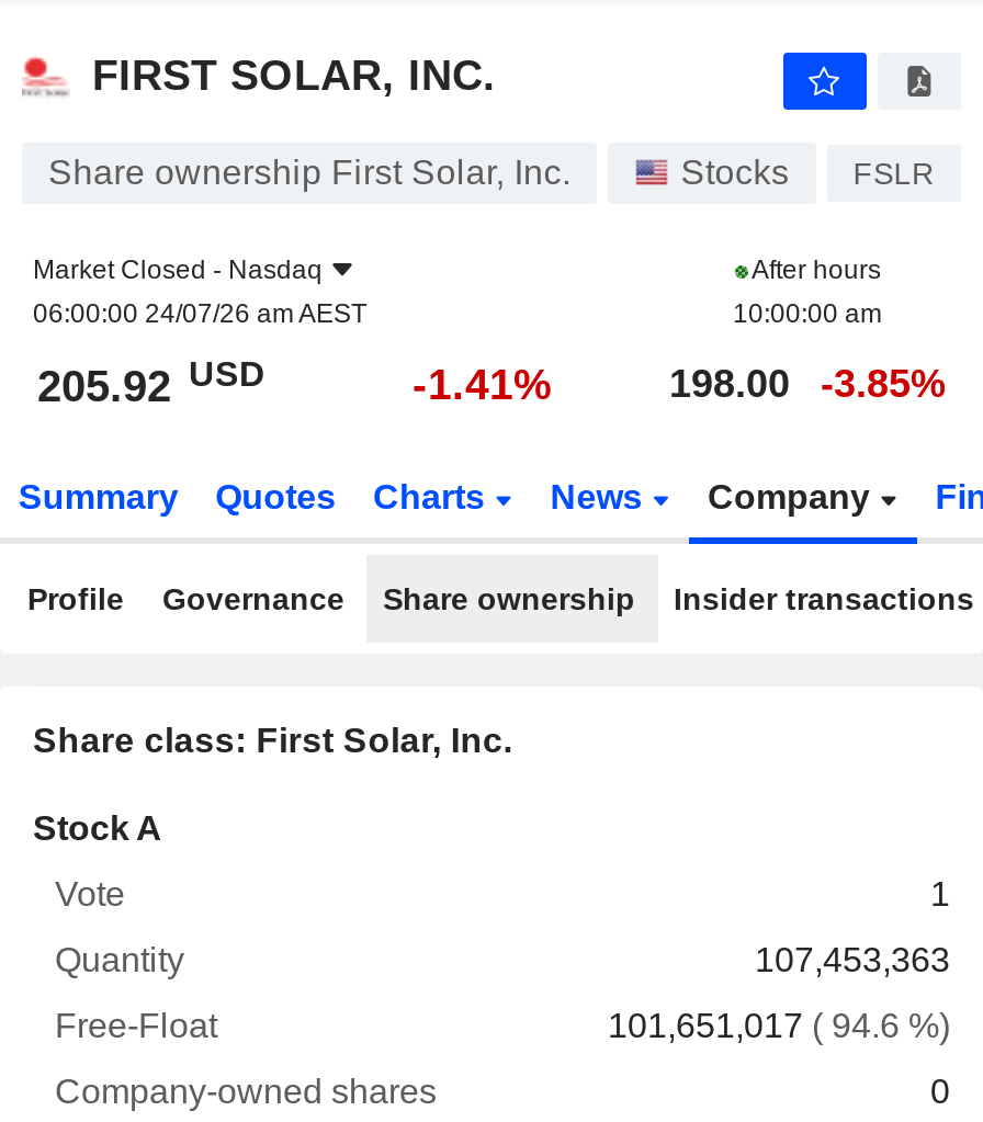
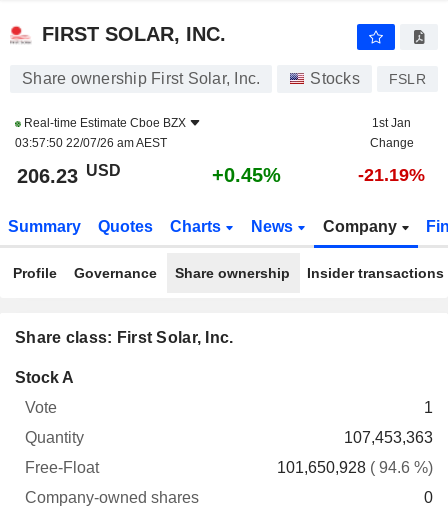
[33,254,366,329] Market Closed - Nasdaq | 06:00:00 24/07/26 am AEST -> [15,116,186,150] Real-time Estimate Cboe BZX | 03:57:50 22/07/26 am AEST
[733,254,882,329] After hours | 10:00:00 am -> [369,116,413,150] 1st Jan | Change
[37,354,946,410] 205.92 USD | -1.41% | 198.00 | -3.85% -> [17,161,425,187] 206.23 USD | +0.45% | -21.19%
[608,1007,950,1044] 101,651,017 ( 94.6 %) -> [277,459,433,476] 101,650,928 ( 94.6 %)

